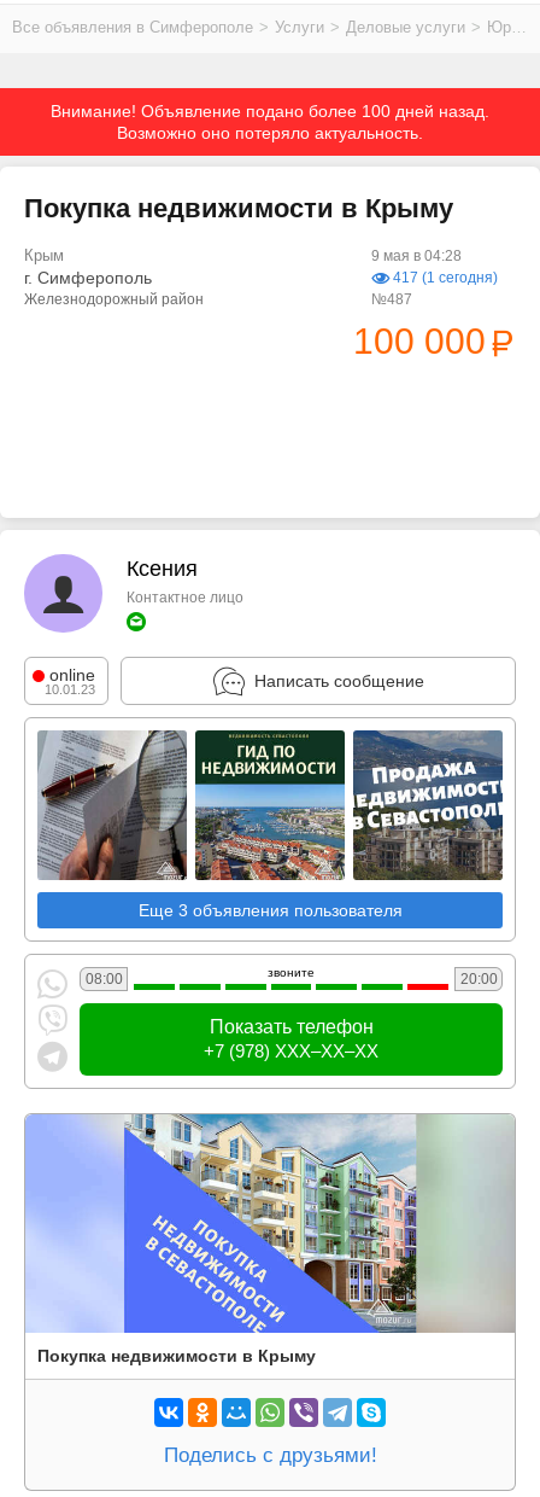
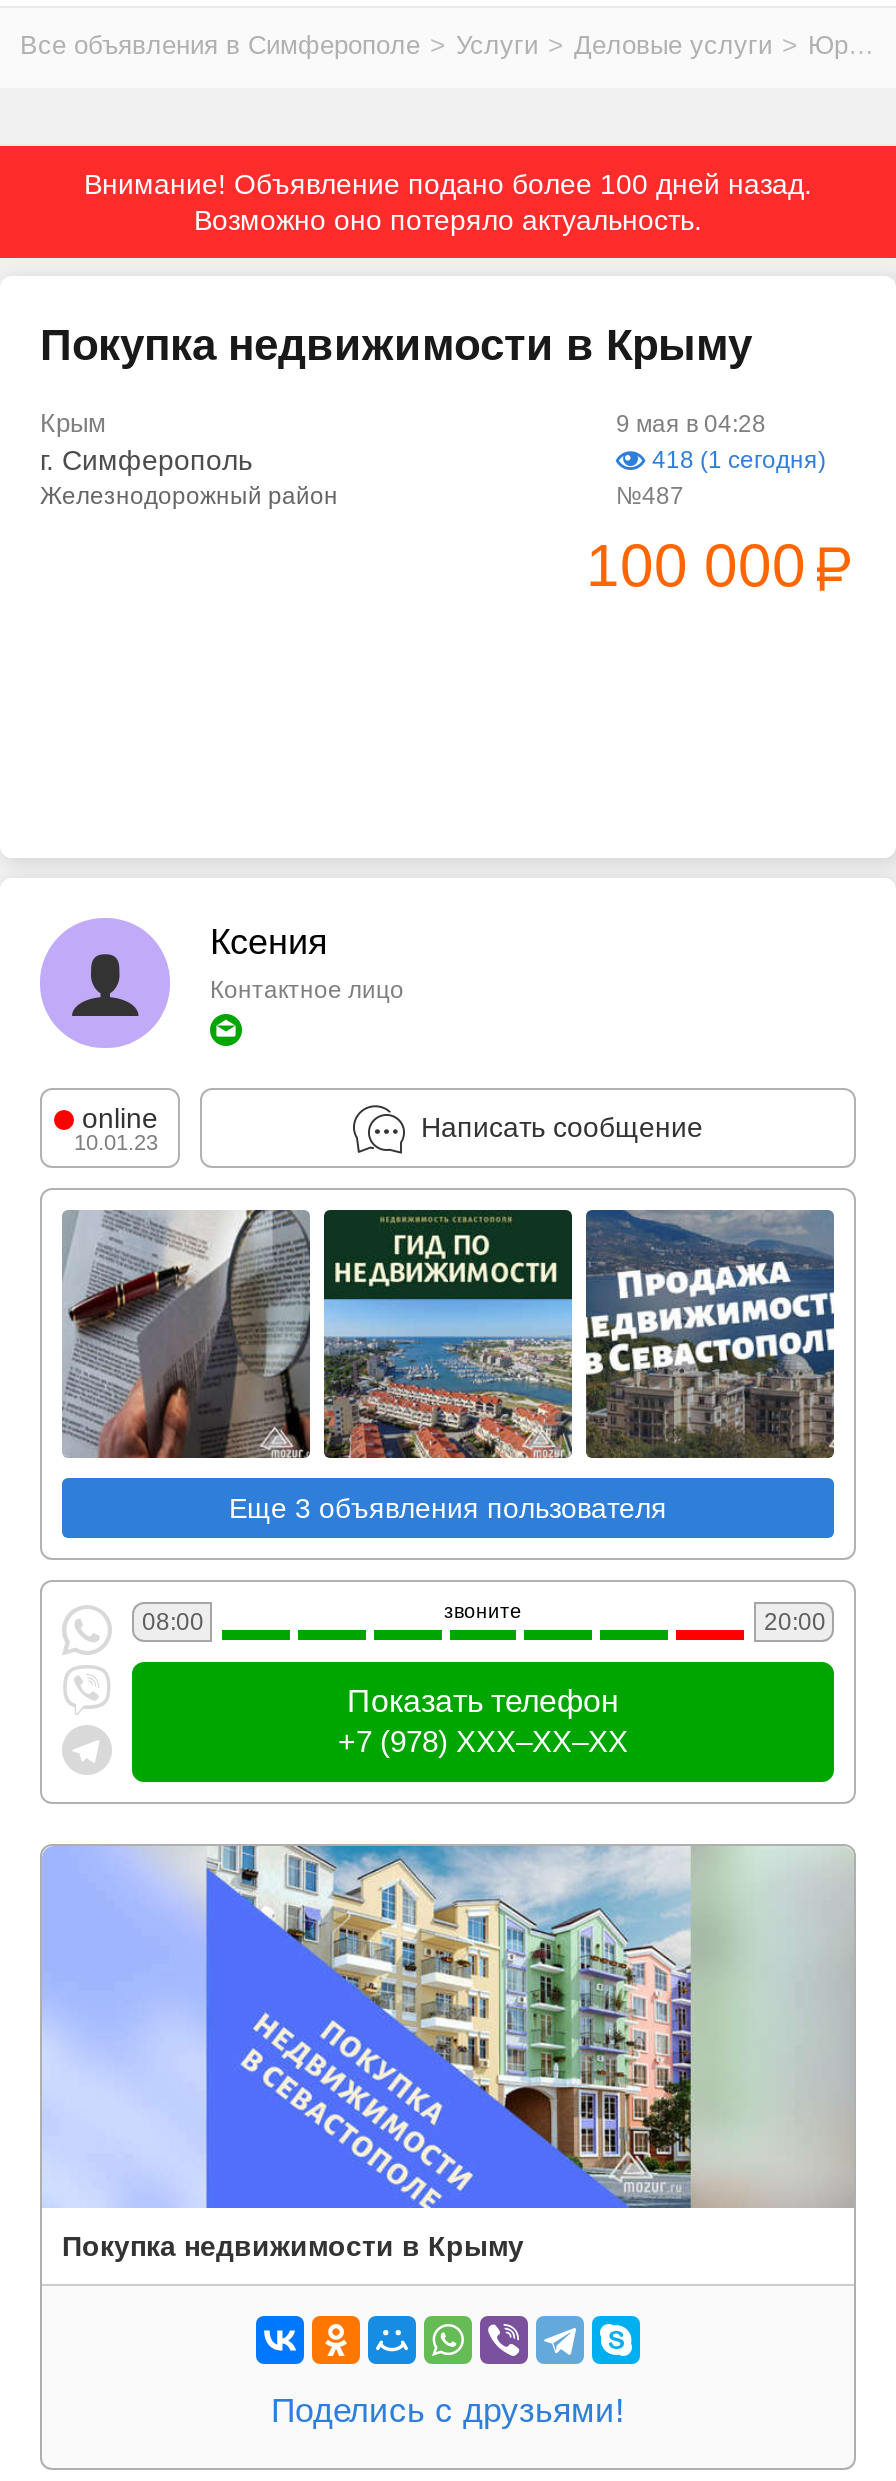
[393,269,498,286] 417 (1 сегодня) -> [652,446,826,474] 418 (1 сегодня)

